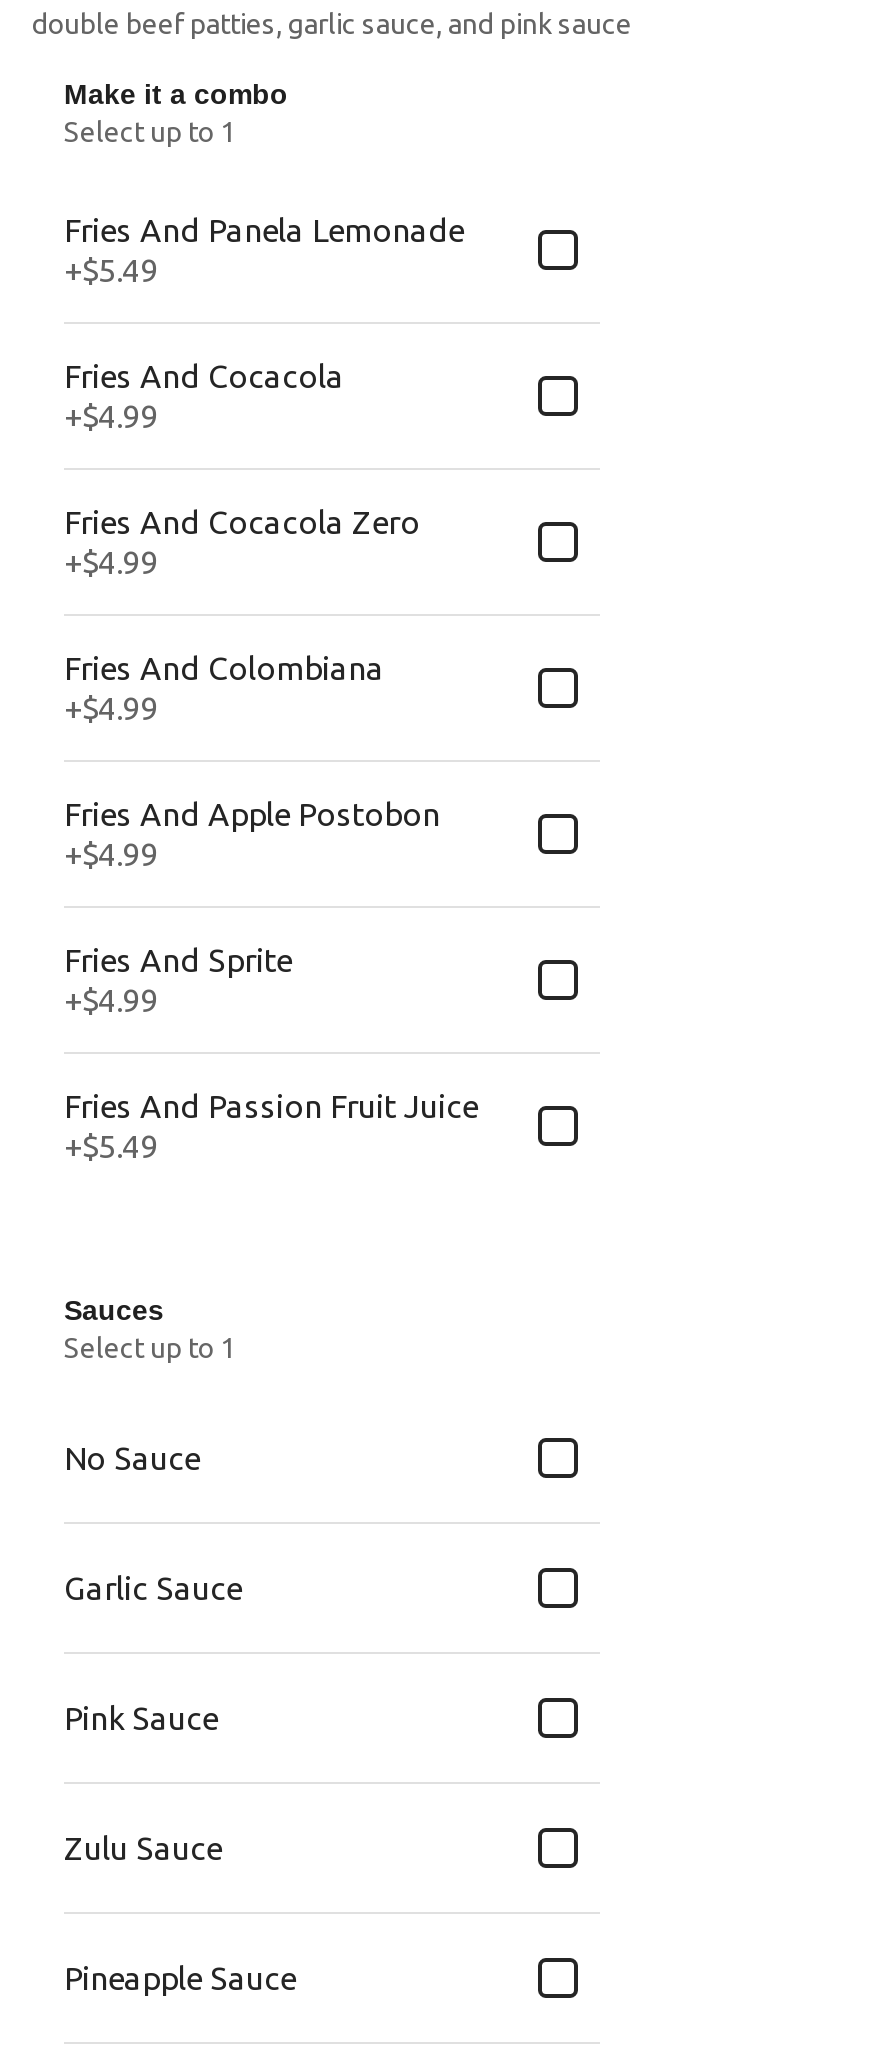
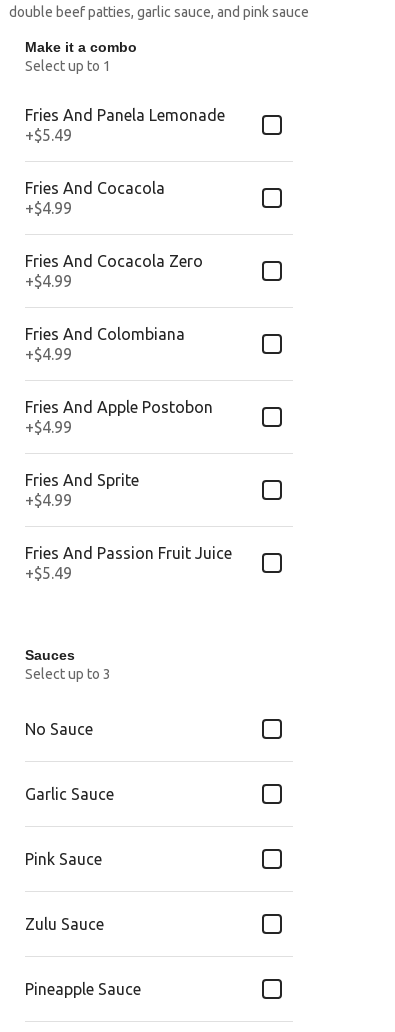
[64,1332,236,1364] Select up to 1 -> [25,666,111,682] Select up to 3

